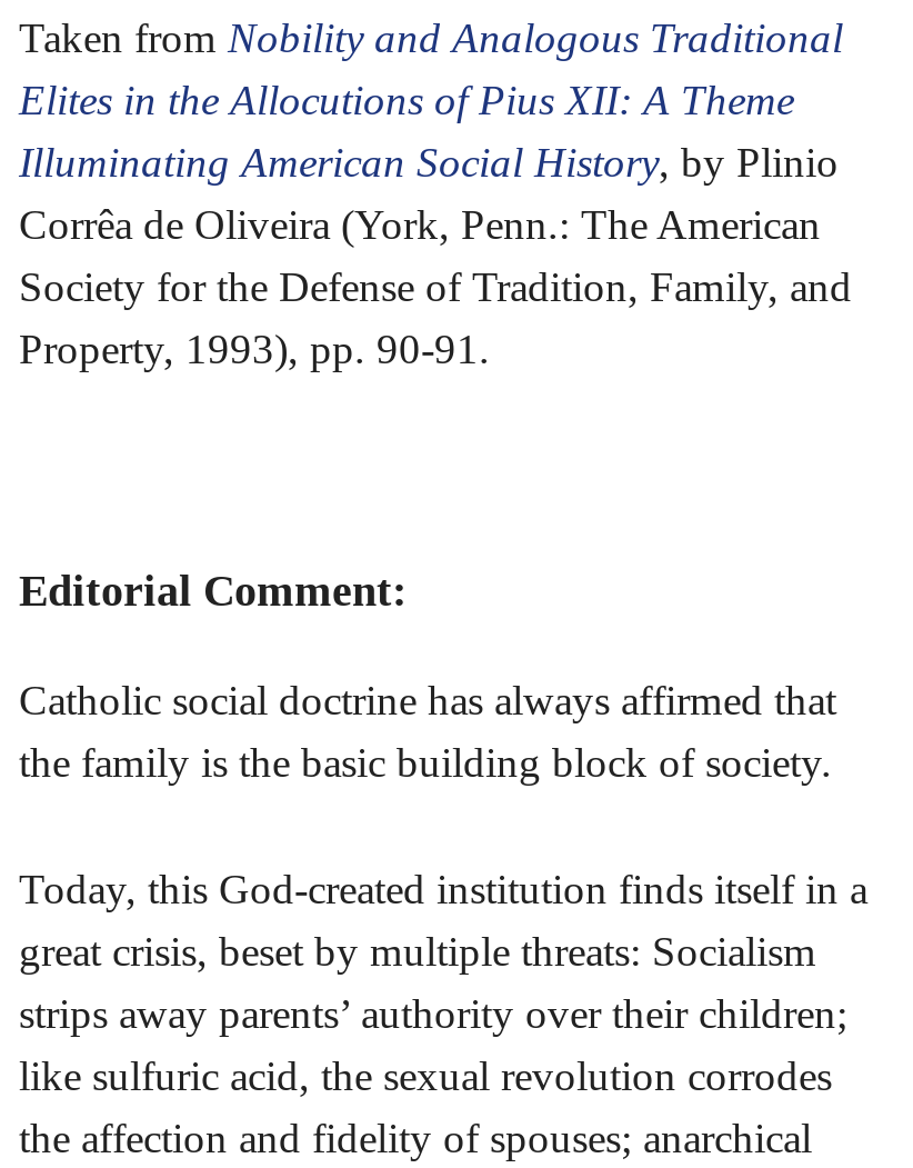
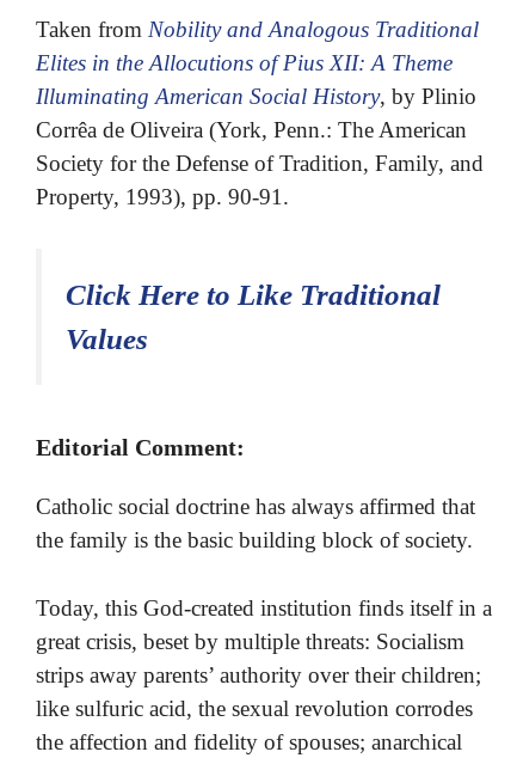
none -> [66,278,441,355] Click Here to Like Traditional | Values

